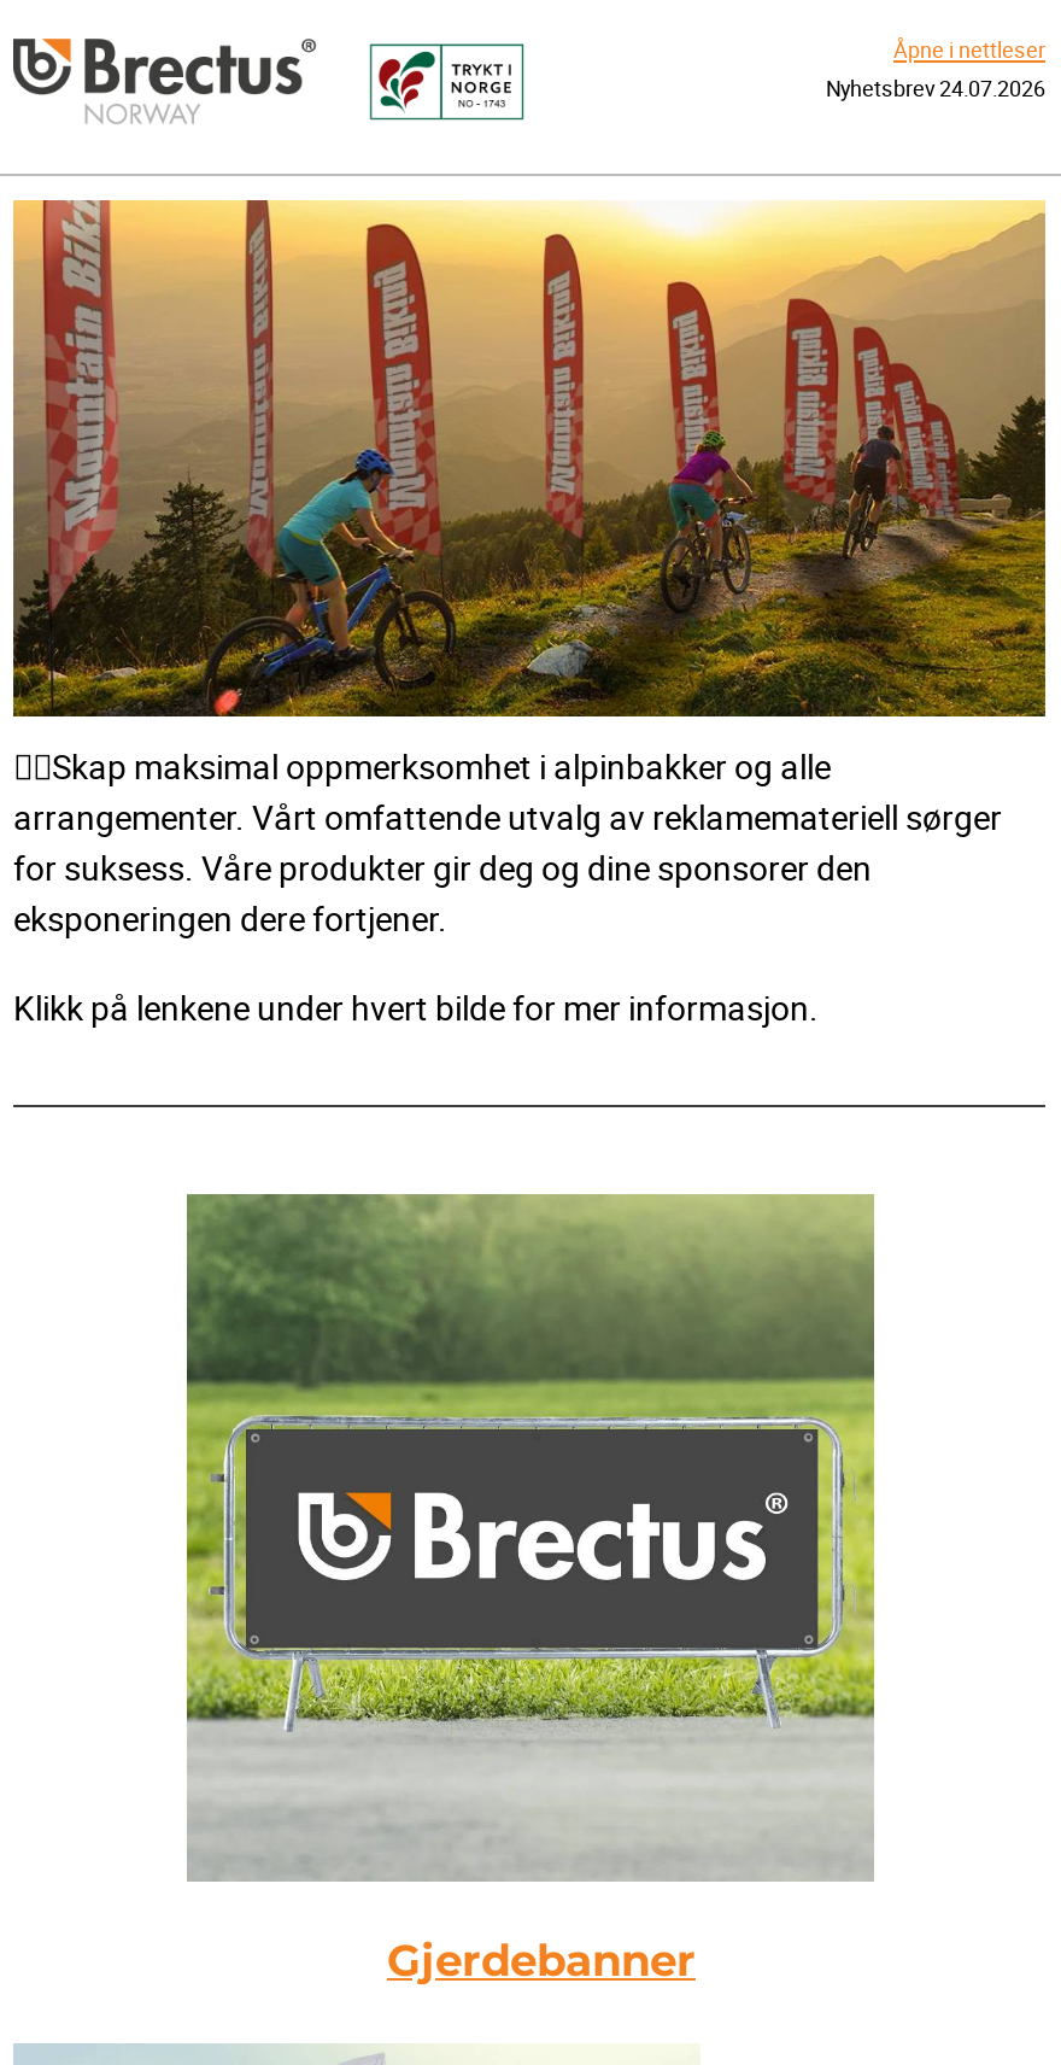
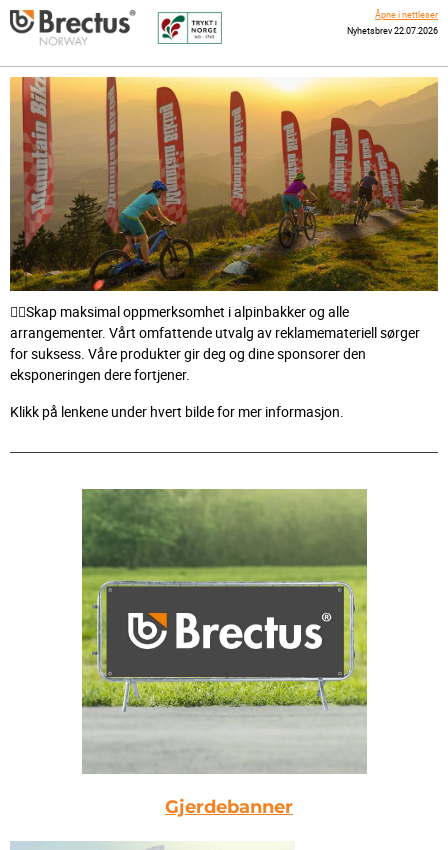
[826,72,1045,104] Nyhetsbrev 24.07.2026 -> [347,24,438,37] Nyhetsbrev 22.07.2026

